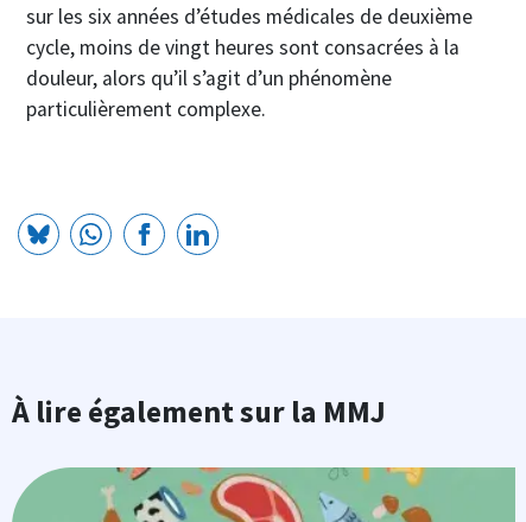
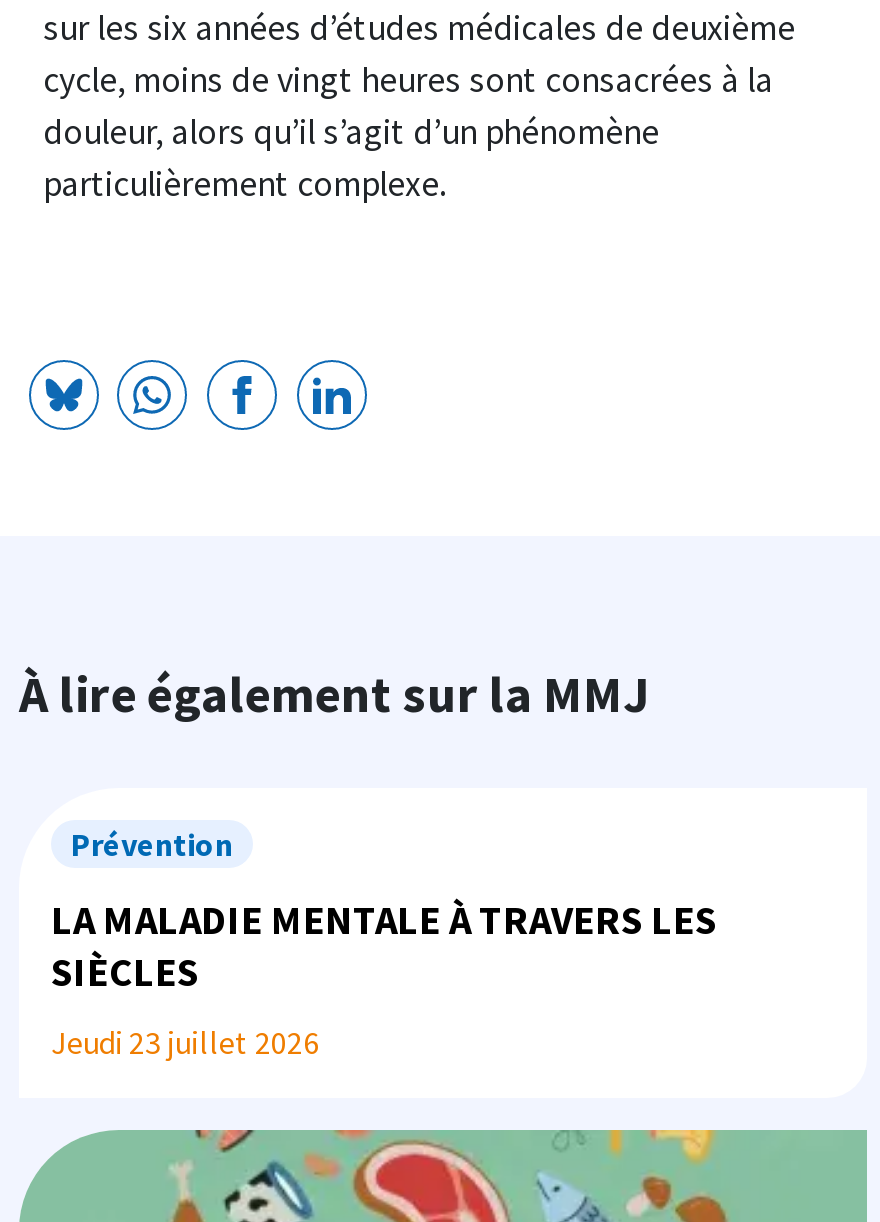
none -> [51,823,717,1061] Prévention | LA MALADIE MENTALE À TRAVERS LES | SIÈCLES | Jeudi 23 juillet 2026

